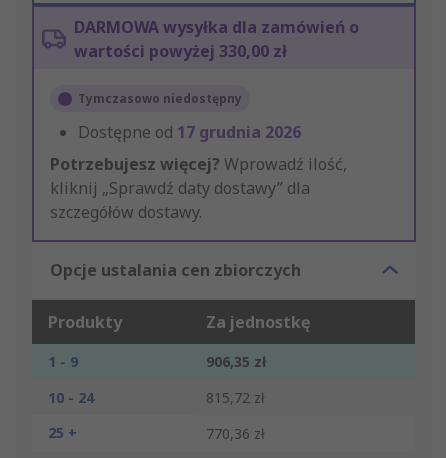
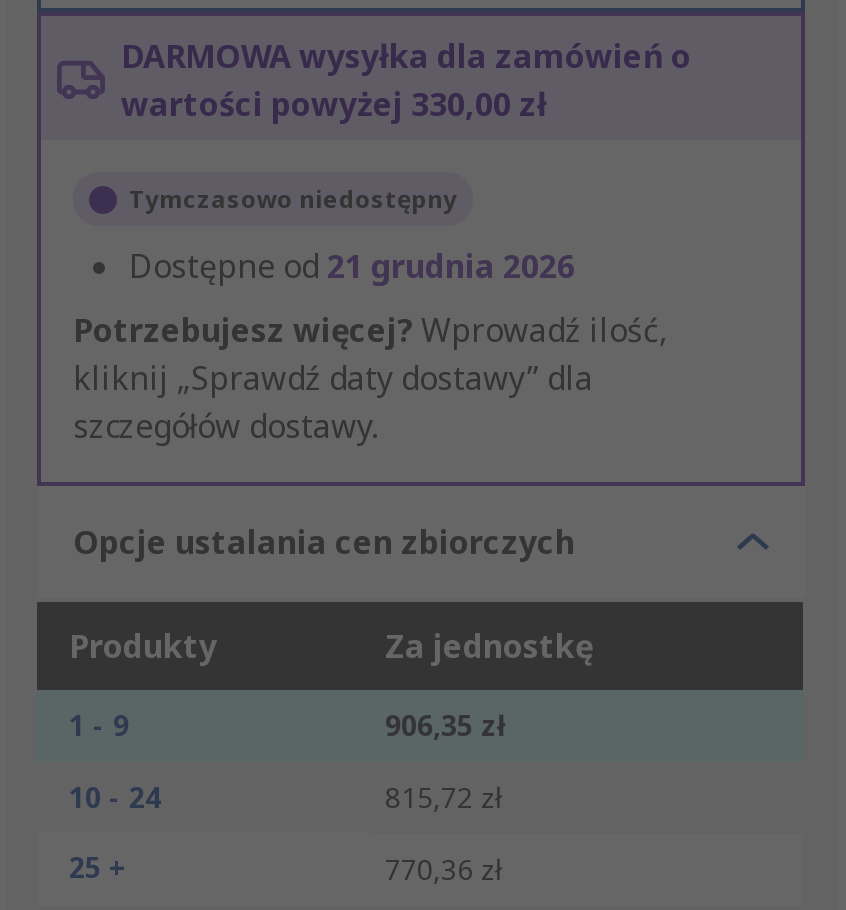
[78,121,301,143] Dostępne od 17 grudnia 2026 -> [129,245,575,289] Dostępne od 21 grudnia 2026

